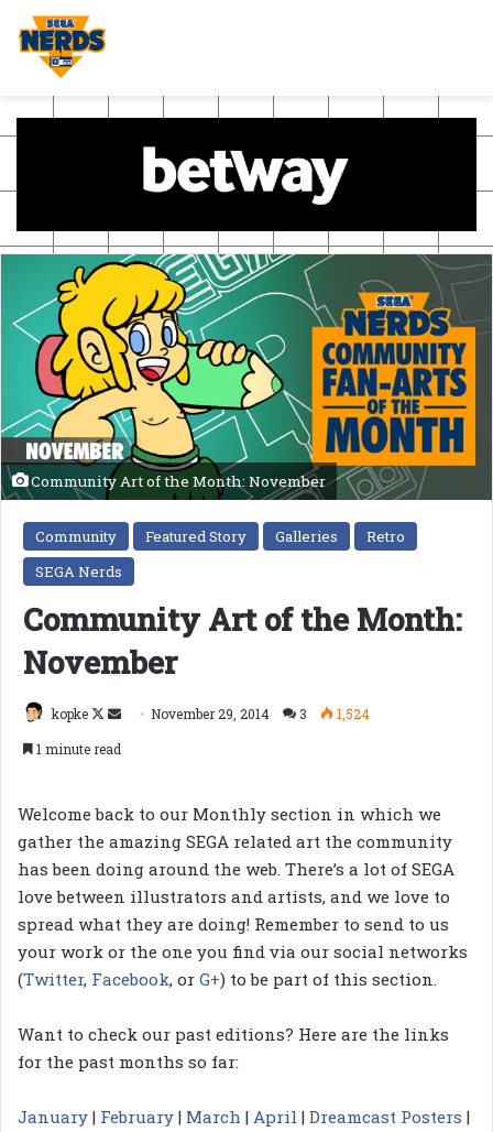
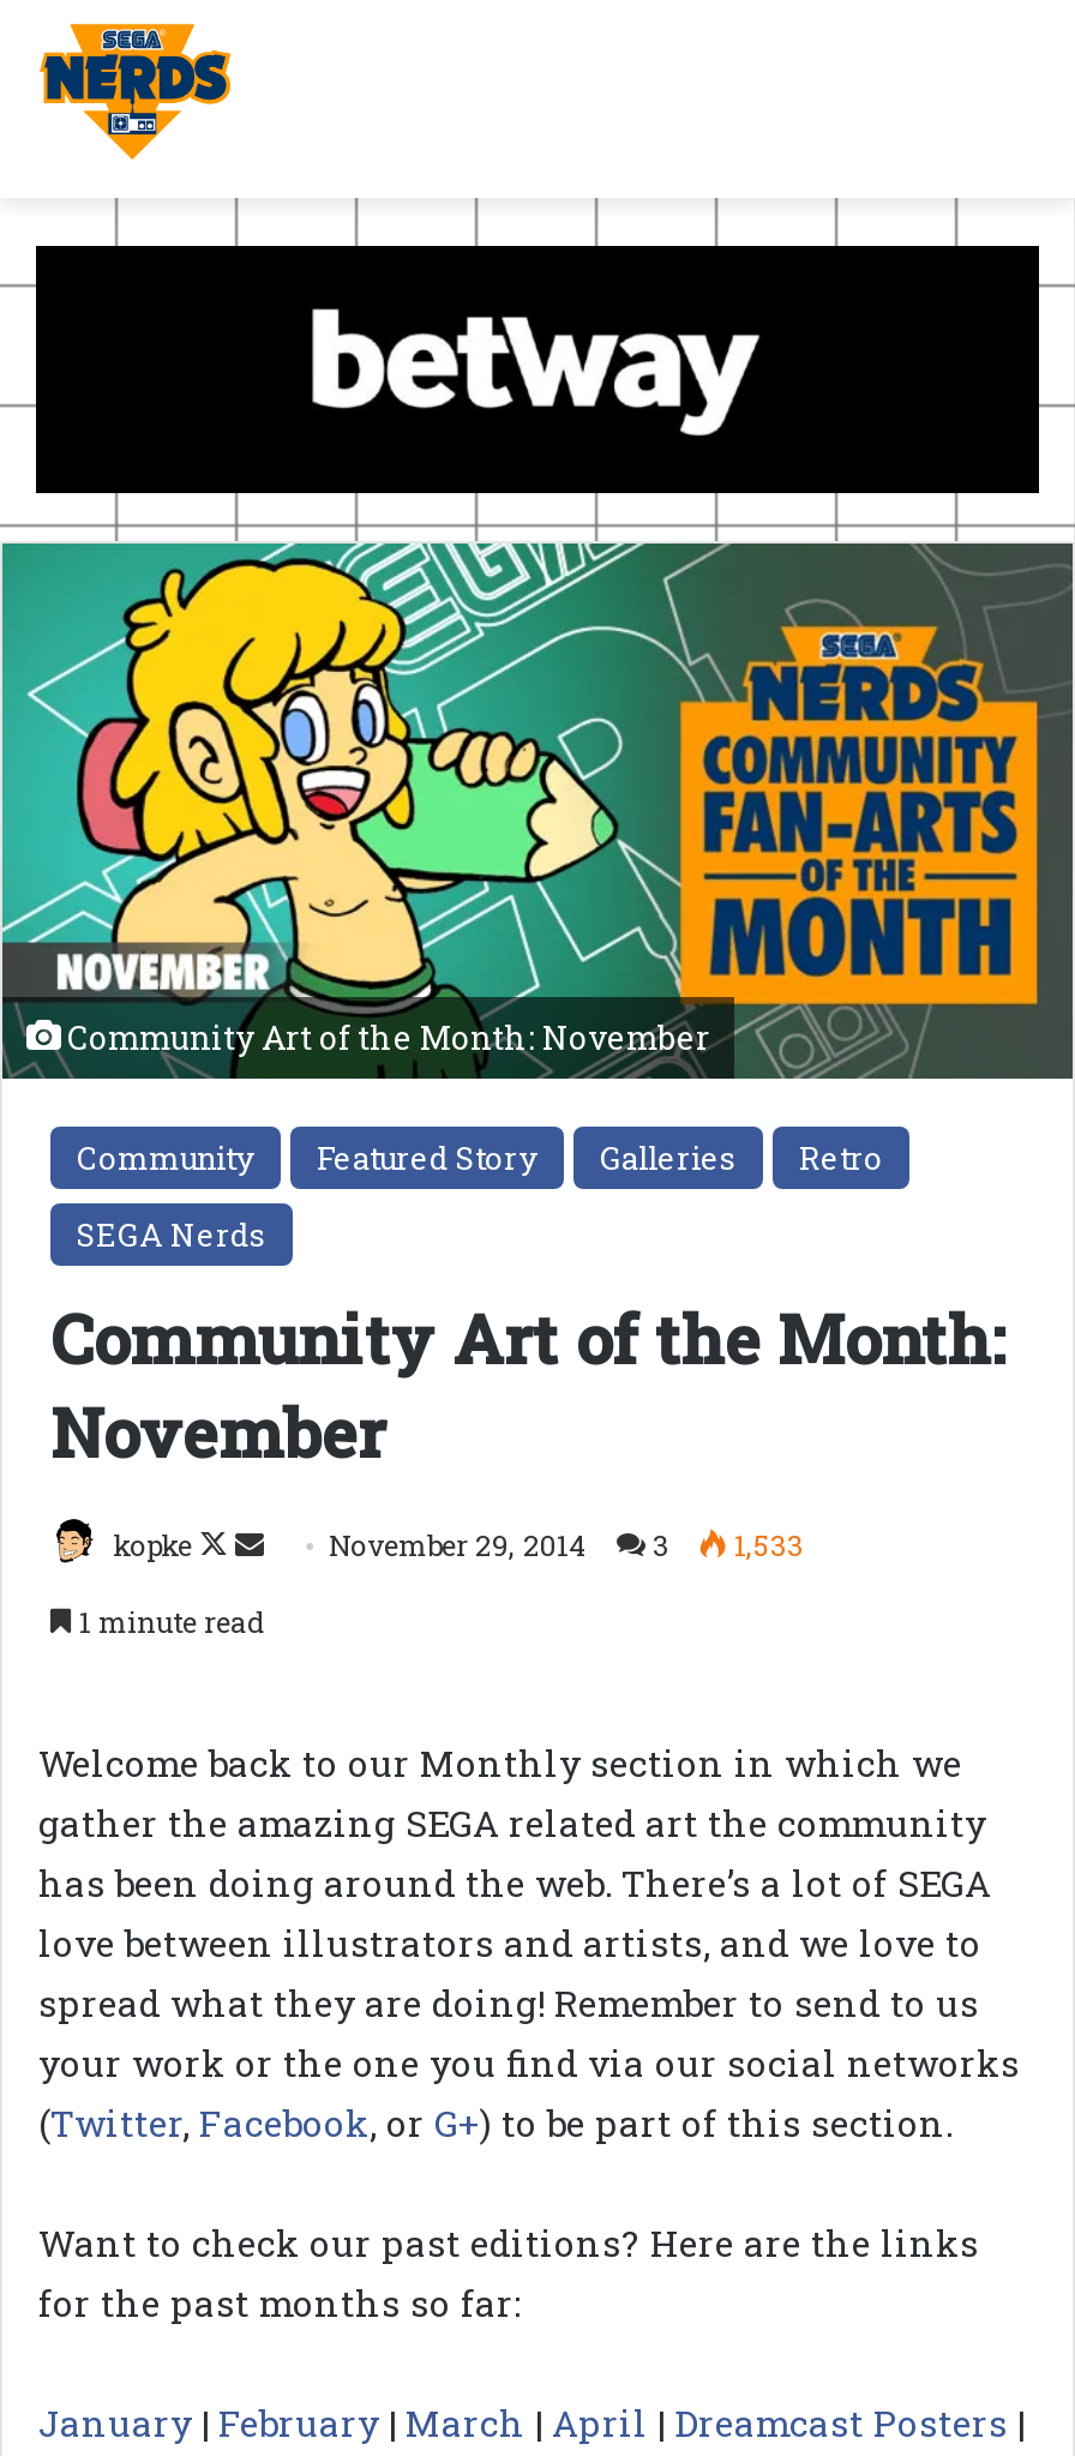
[333,705,370,722] 1,524 -> [727,1525,804,1564] 1,533

